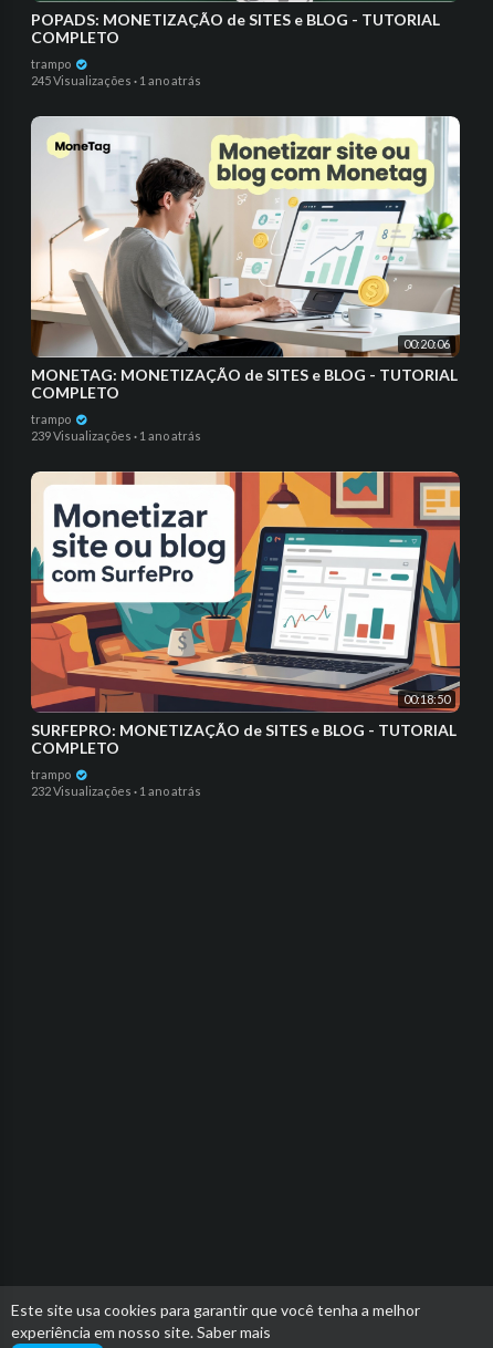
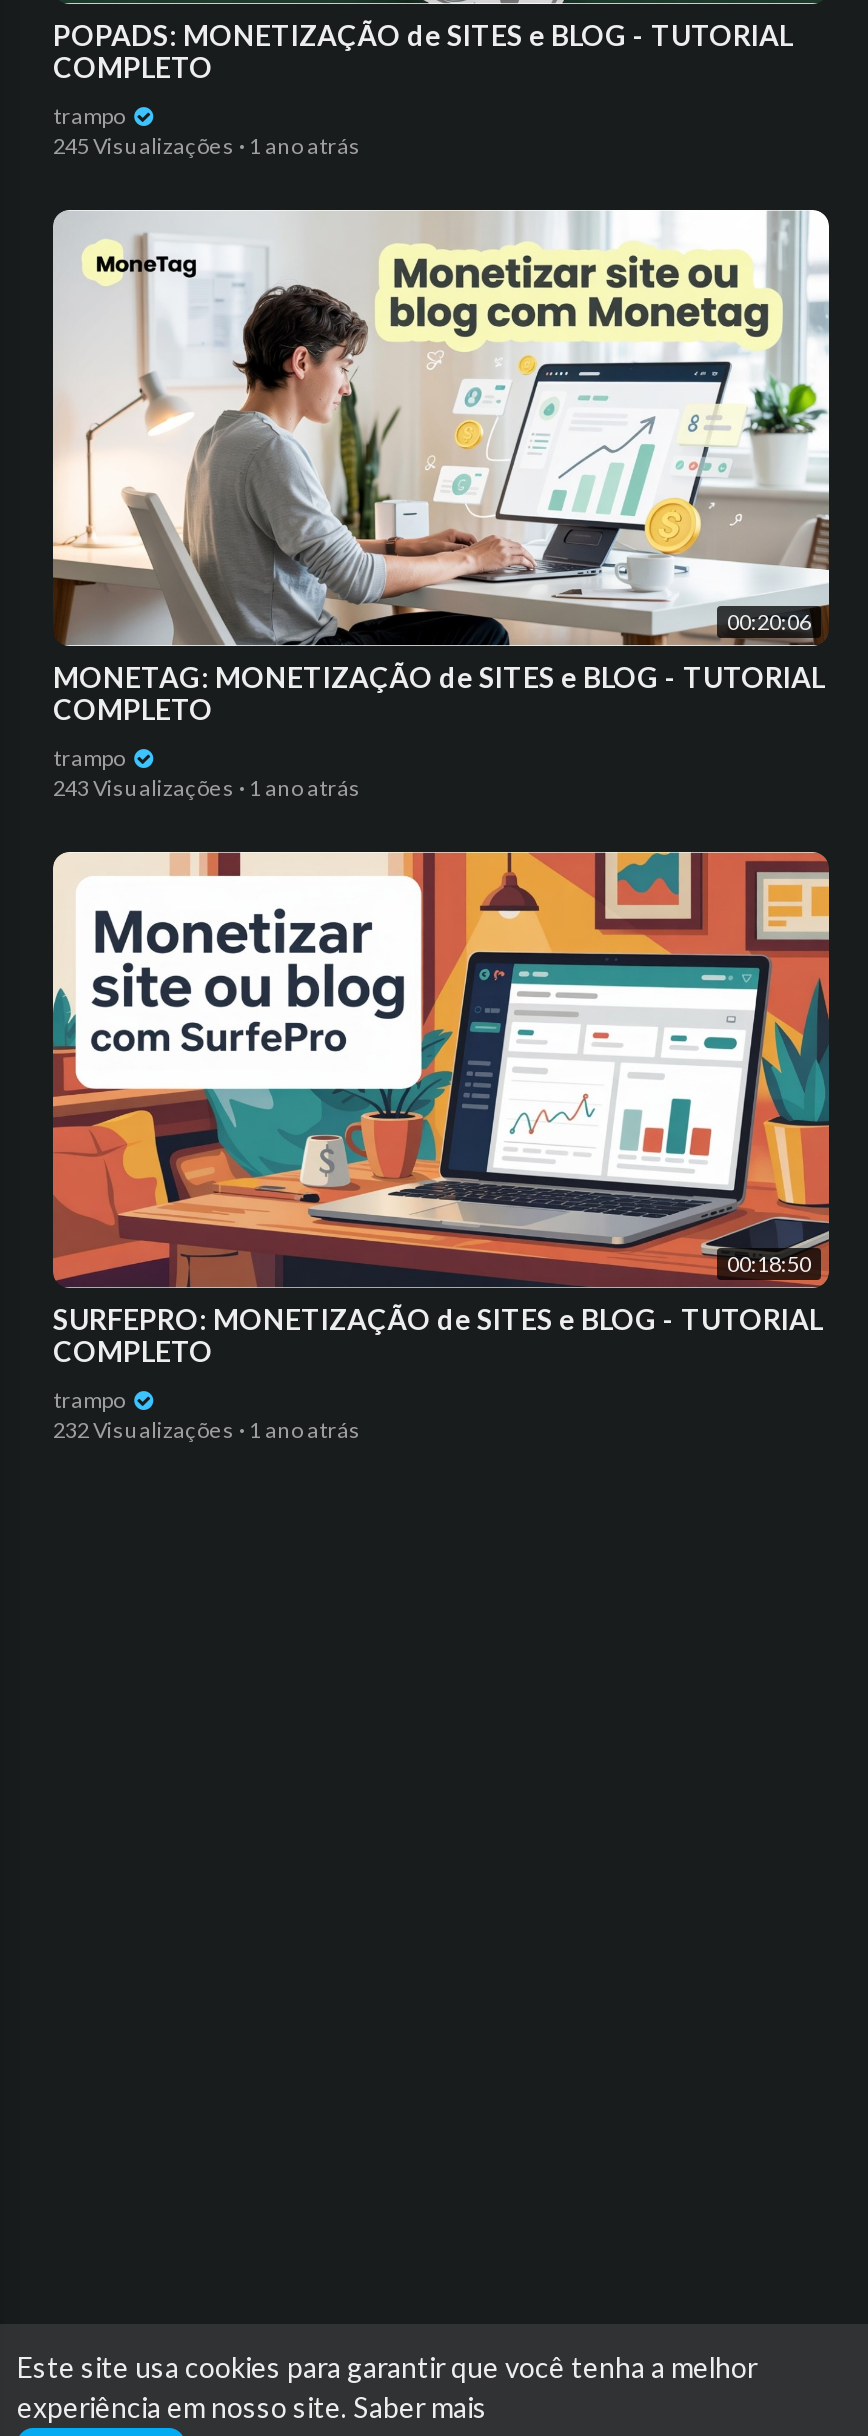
[31,428,201,443] 239 Visualizações · 1 ano atrás -> [53,774,361,800] 243 Visualizações · 1 ano atrás

